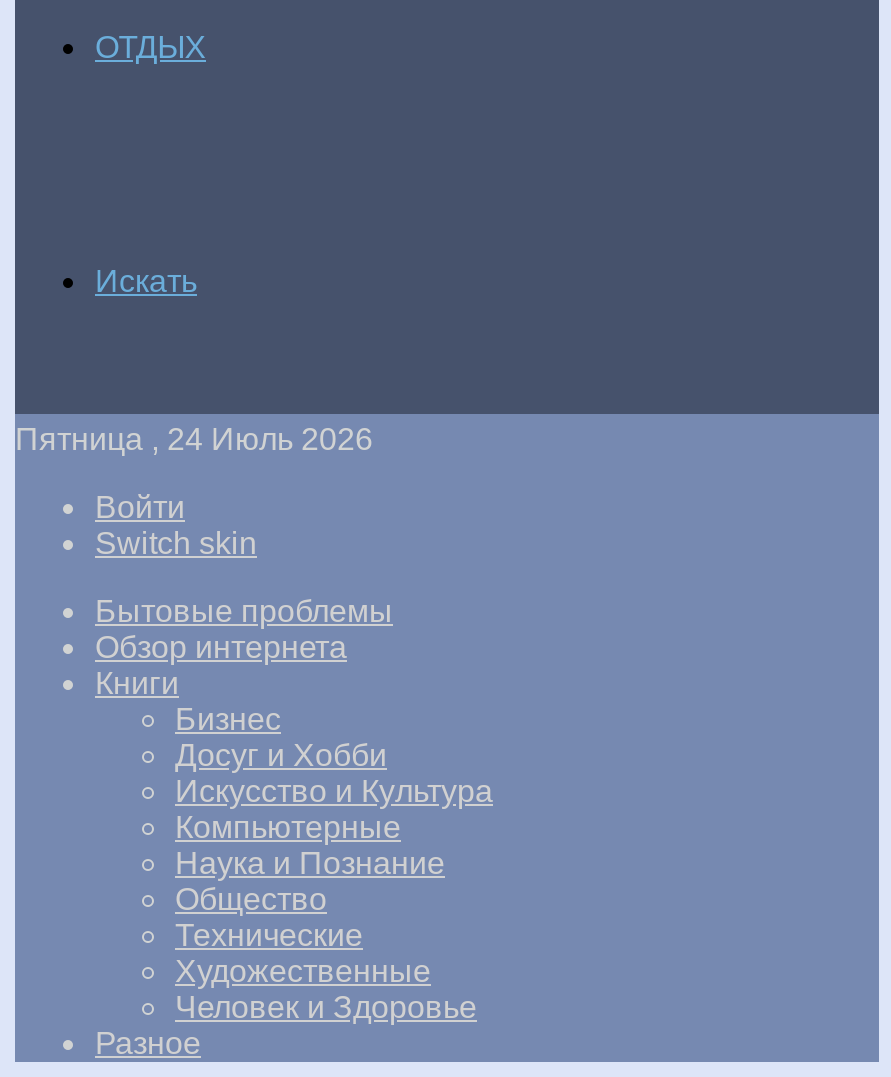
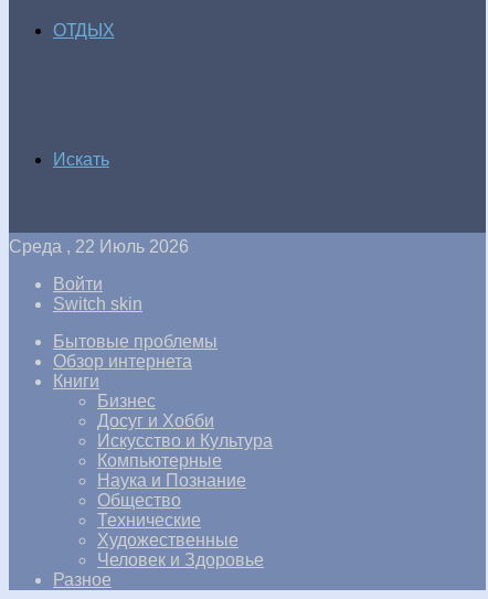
[15,422,373,456] Пятница , 24 Июль 2026 -> [9,237,189,256] Среда , 22 Июль 2026

